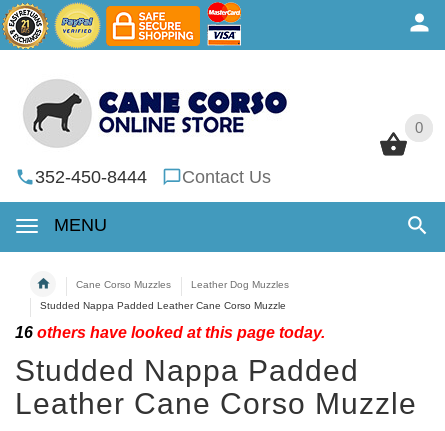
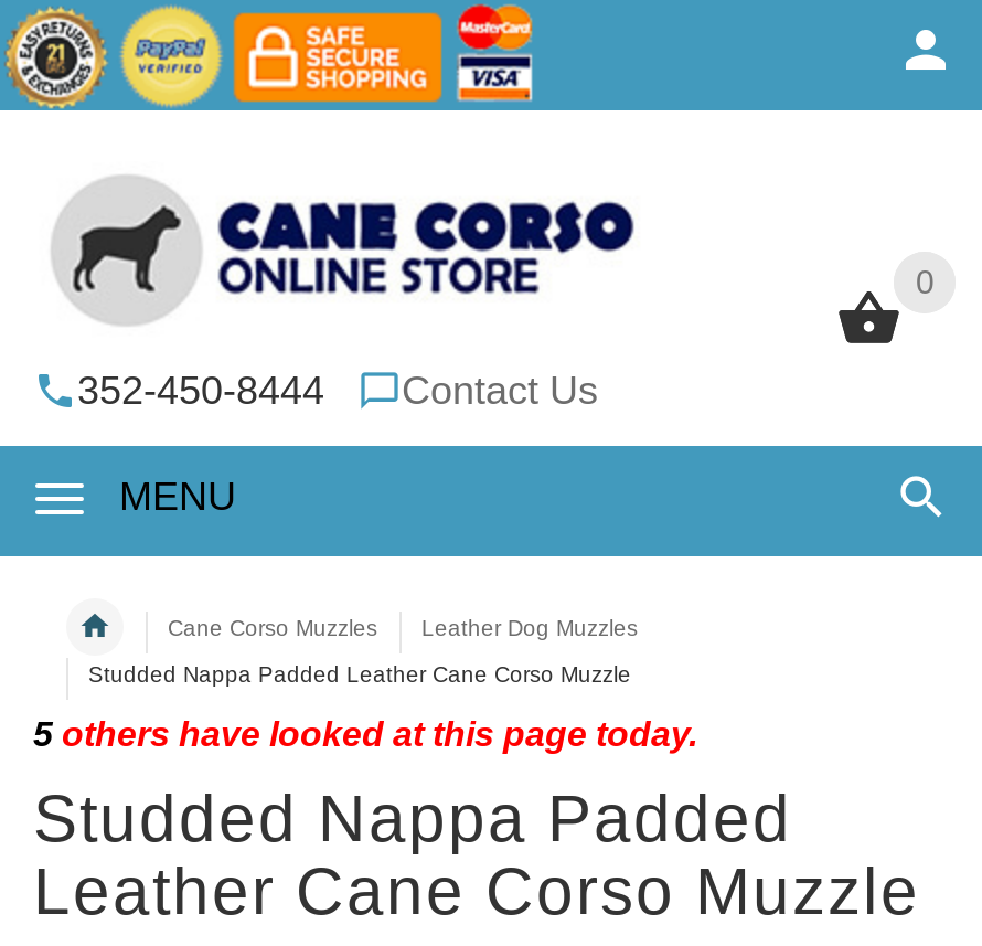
[15,324,325,341] 16 others have looked at this page today. -> [33,715,697,753] 5 others have looked at this page today.

